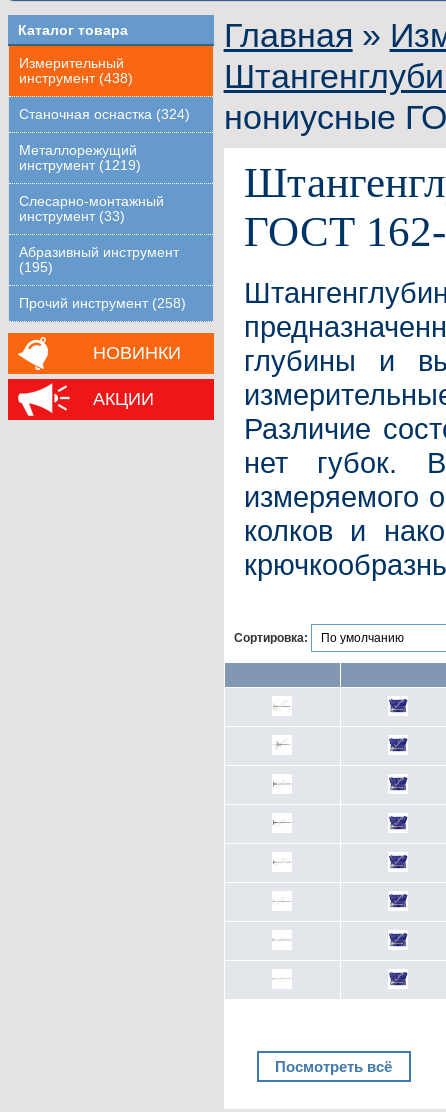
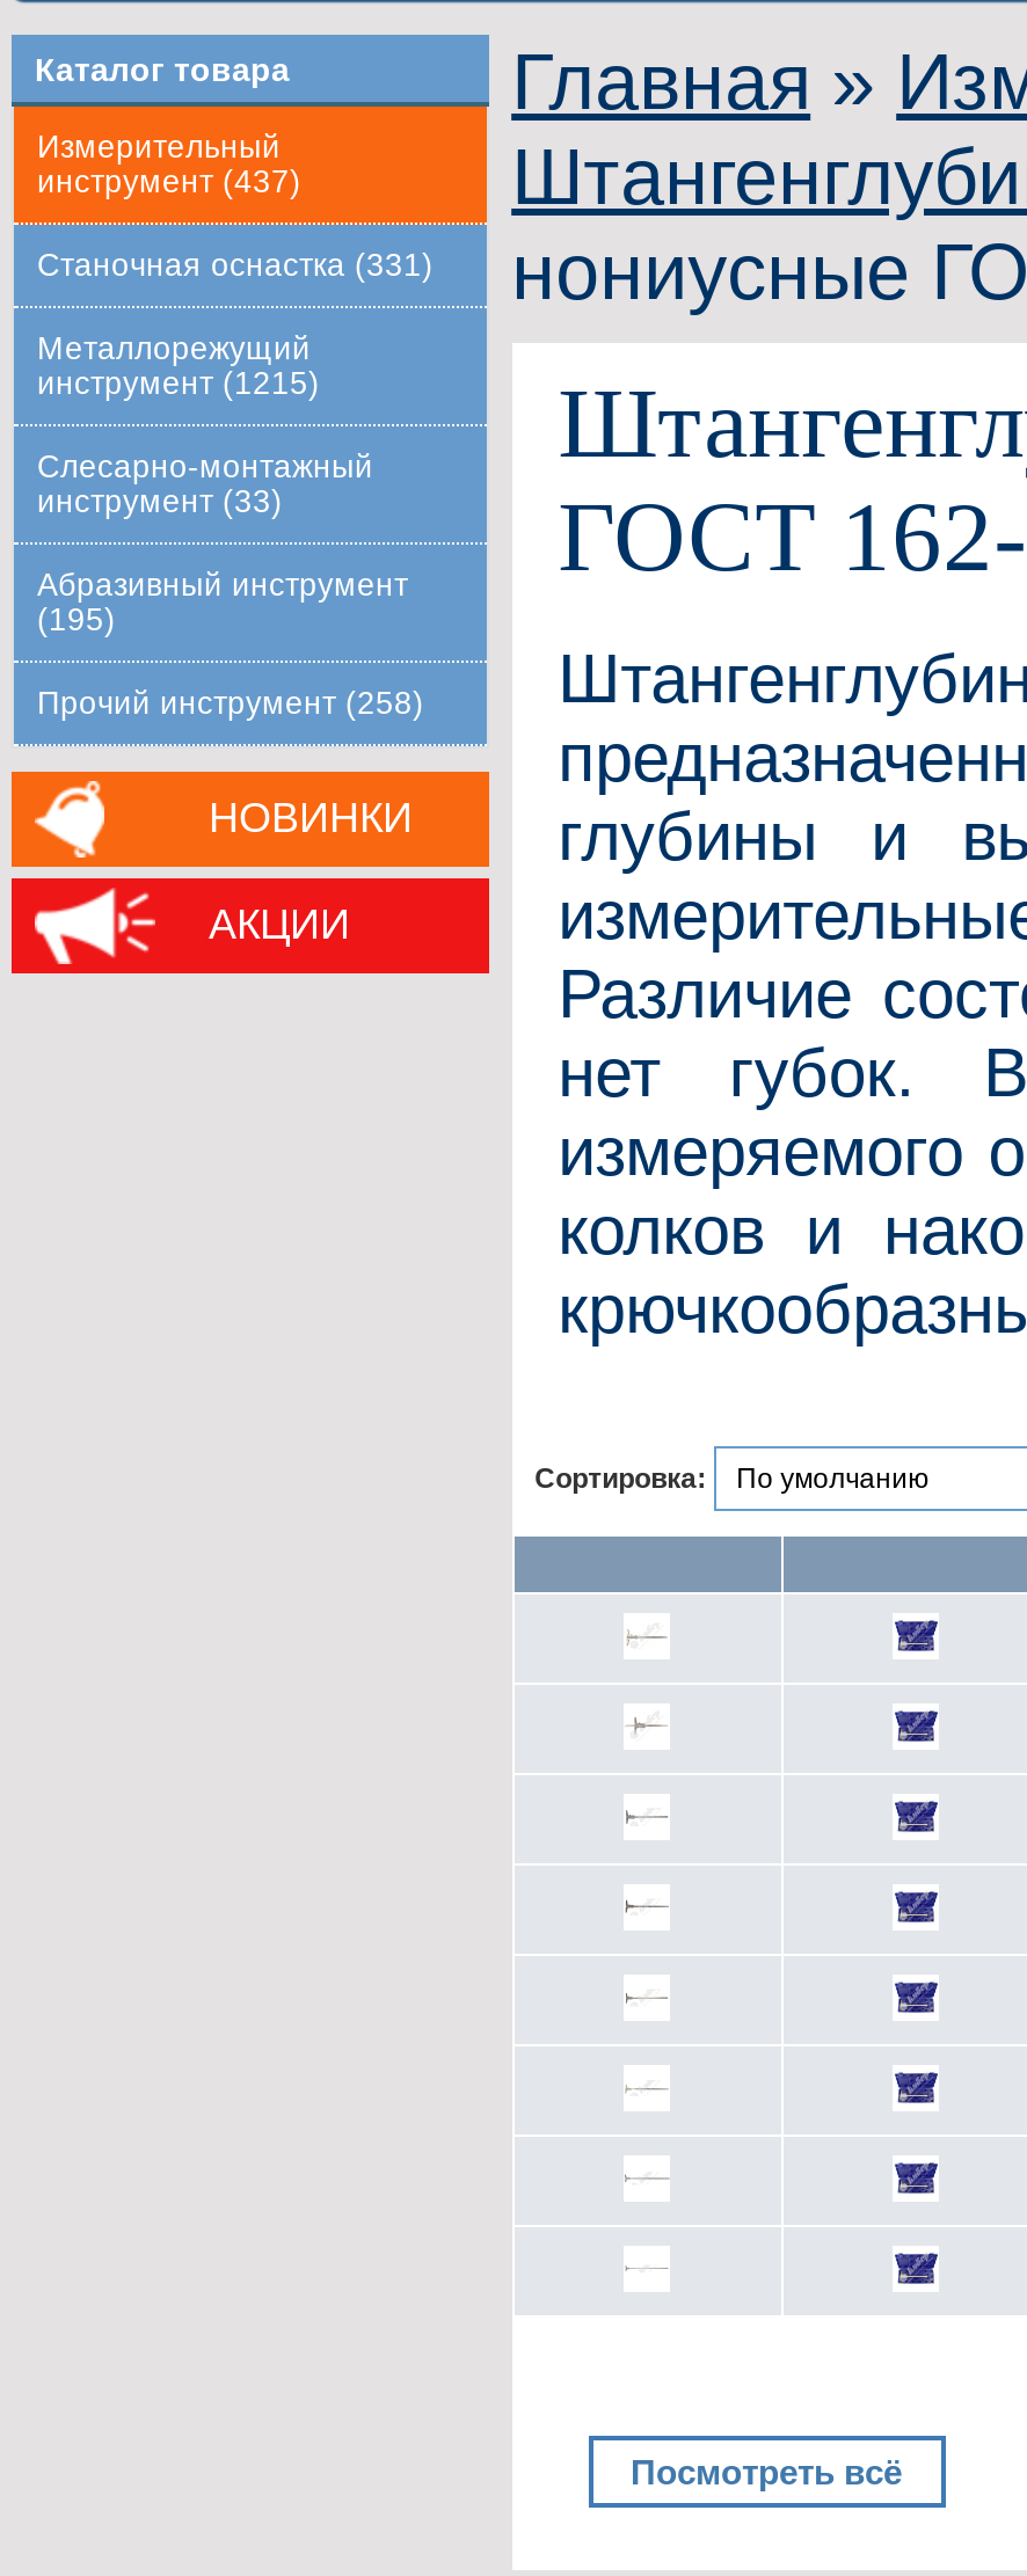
[19,71,133,86] инструмент (438) -> [37,165,301,199] инструмент (437)
[19,107,190,122] Станочная оснастка (324) -> [37,248,434,283] Станочная оснастка (331)
[19,158,141,173] инструмент (1219) -> [37,366,320,401] инструмент (1215)

